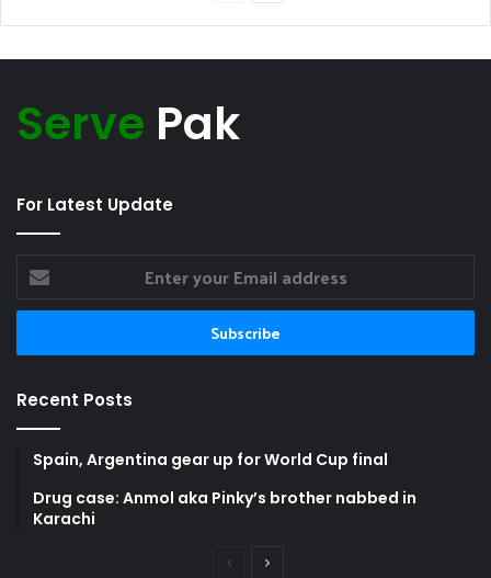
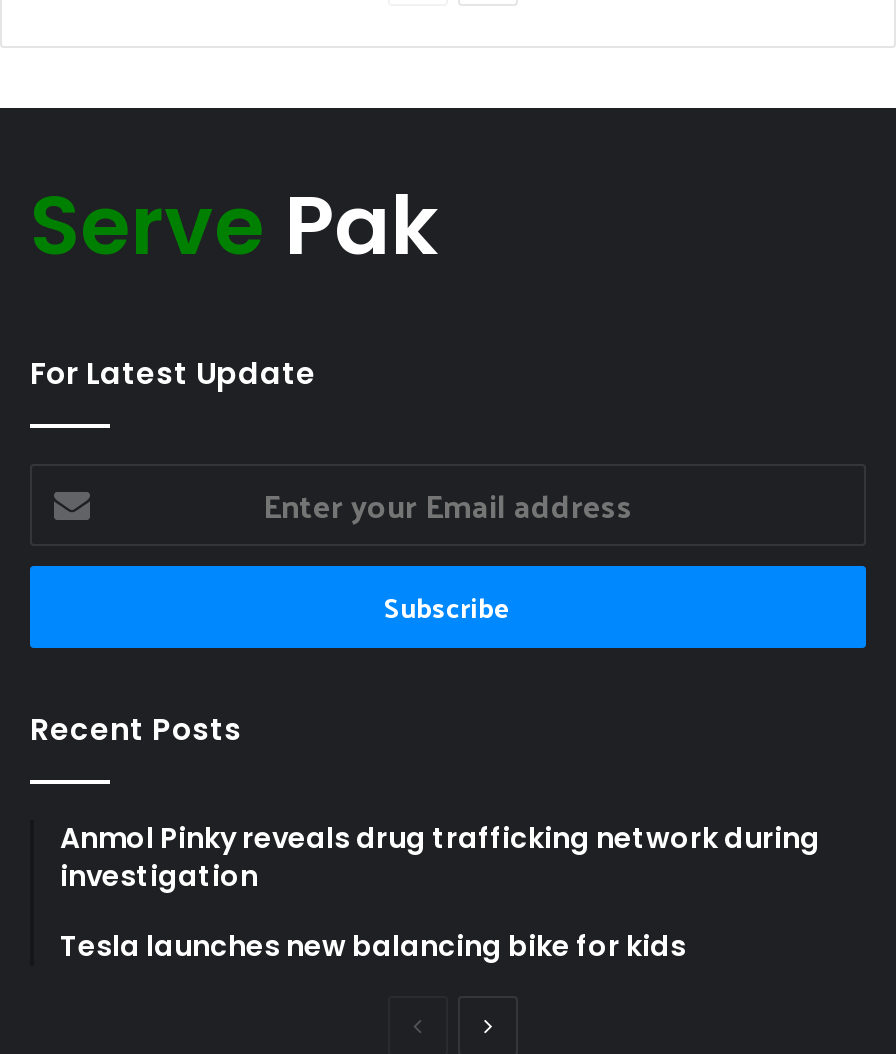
[33,448,388,470] Spain, Argentina gear up for World Cup final -> [60,817,820,895] Anmol Pinky reveals drug trafficking network during | investigation
[33,487,416,529] Drug case: Anmol aka Pinky’s brother nabbed in | Karachi -> [60,925,686,965] Tesla launches new balancing bike for kids

